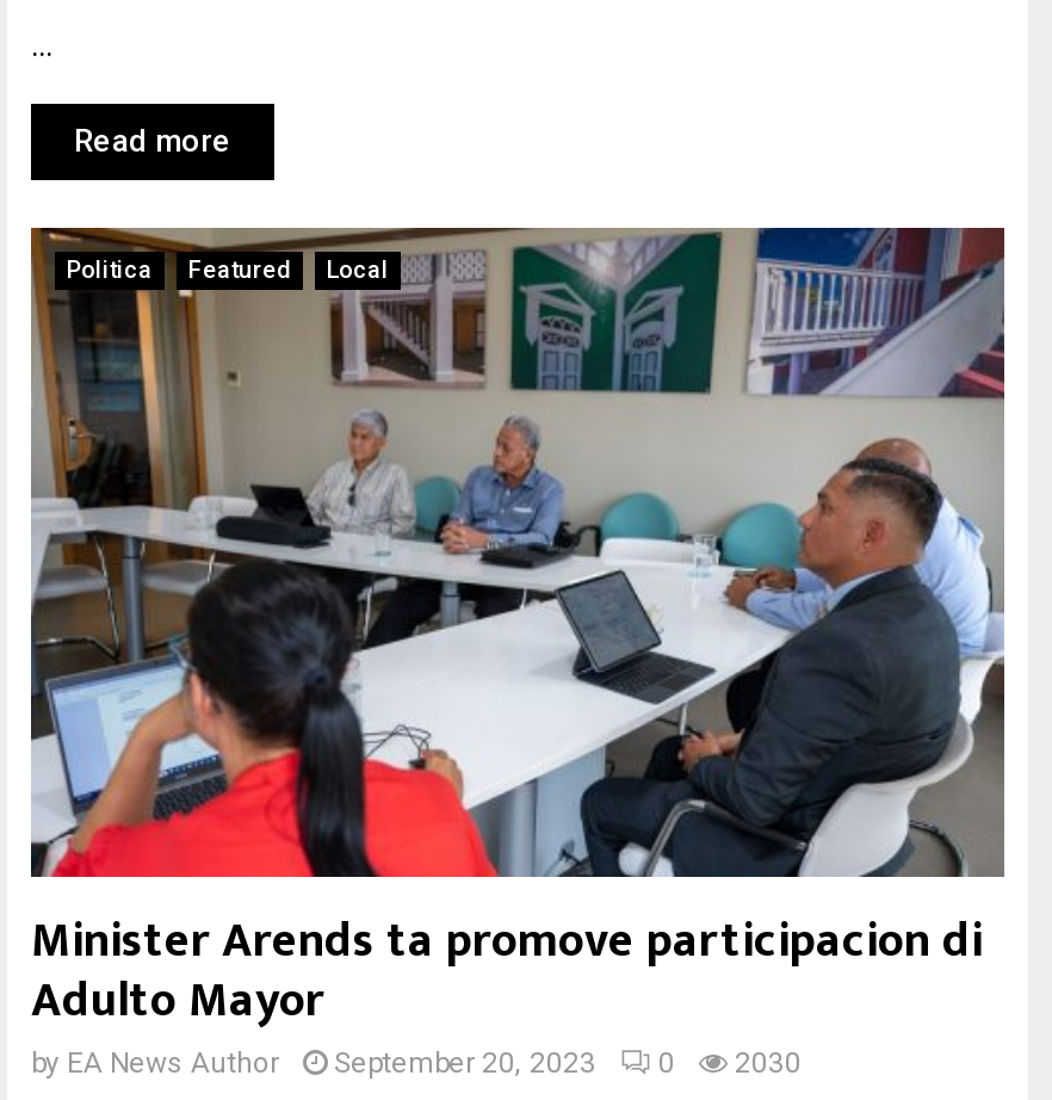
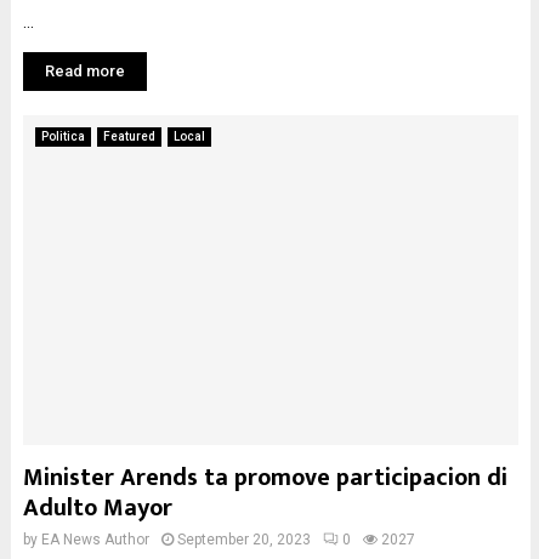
[29,225,1007,879] [image] -> none
[31,1046,802,1080] by EA News Author September 20, 2023 0 2030 -> [23,531,415,548] by EA News Author September 20, 2023 0 2027

